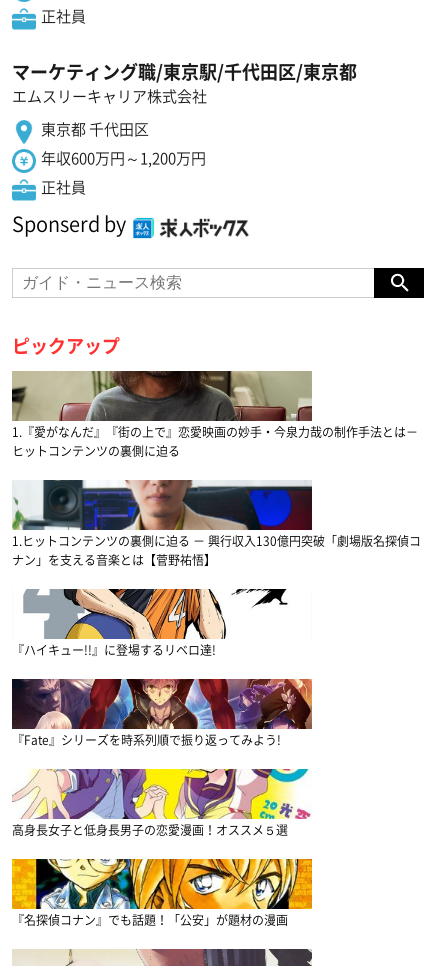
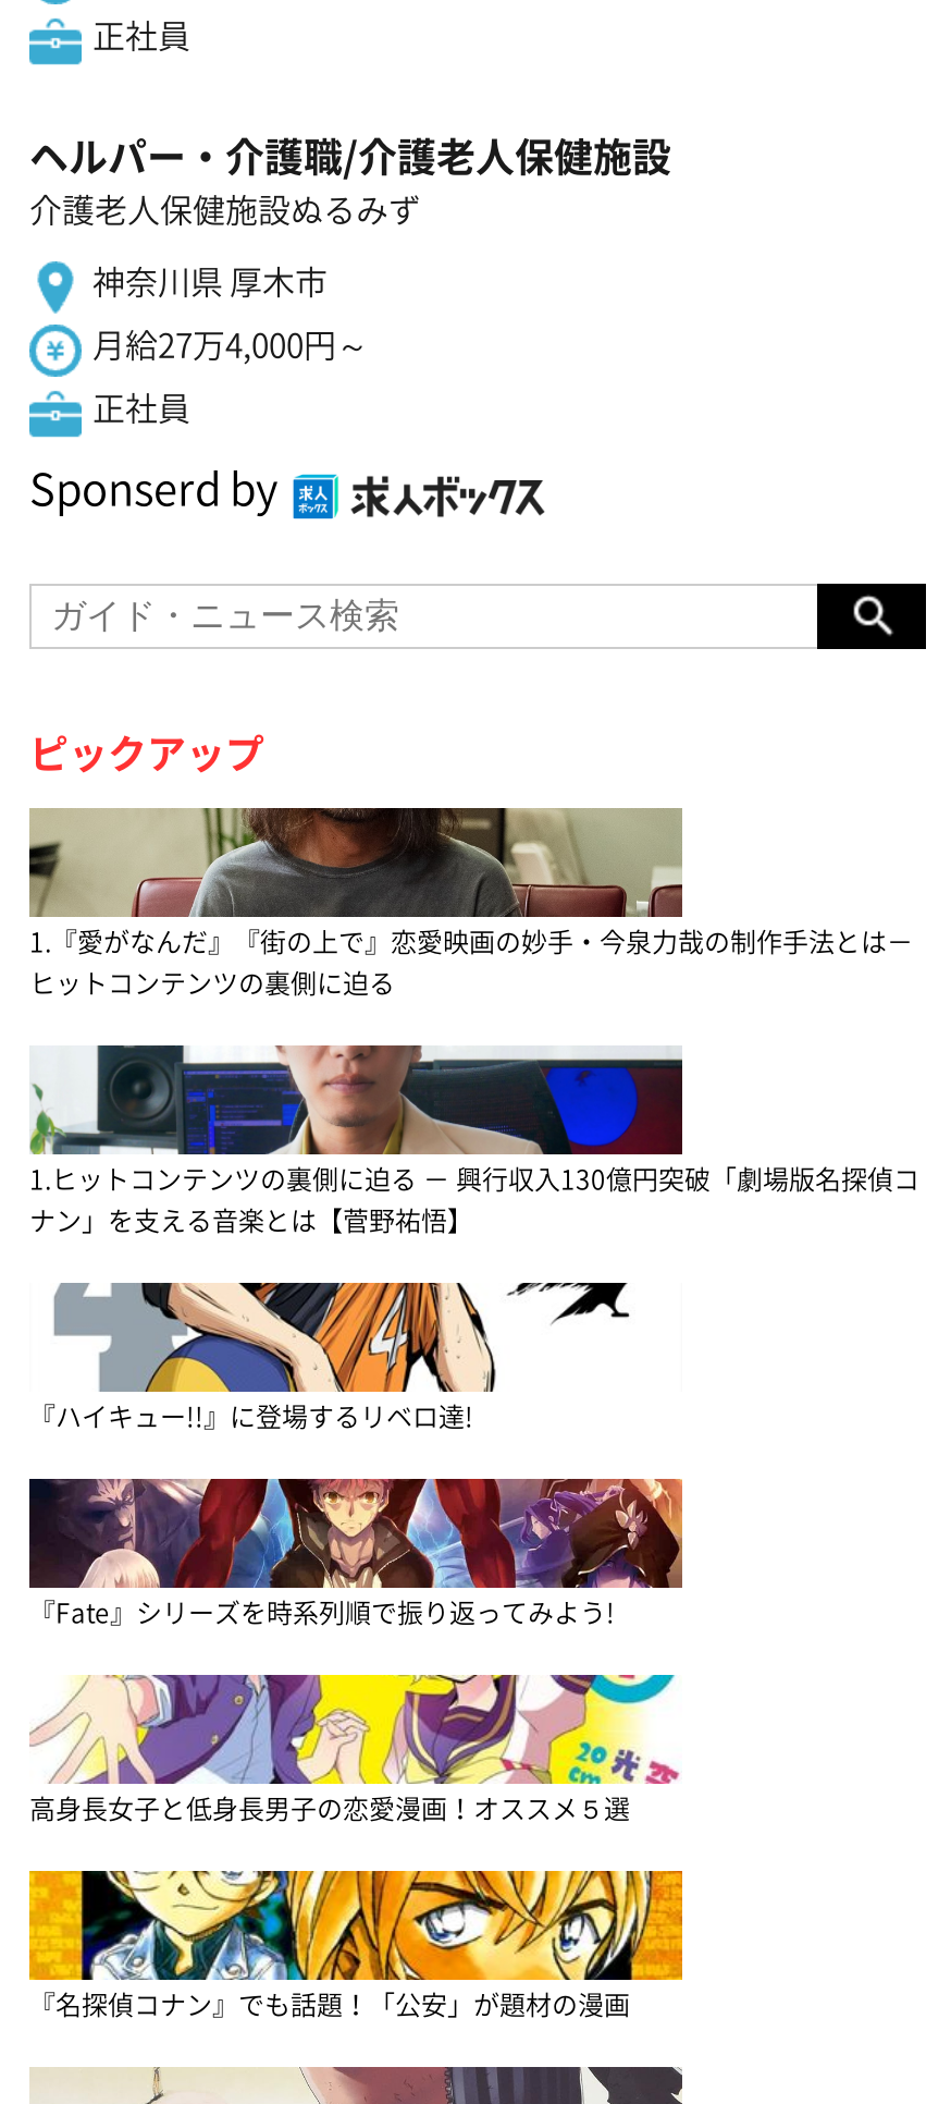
[12,57,357,106] マーケティング職/東京駅/千代田区/東京都 | エムスリーキャリア株式会社 -> [29,125,671,232] ヘルパー・介護職/介護老人保健施設 | 介護老人保健施設ぬるみず
[41,117,206,168] 東京都 千代田区 | 年収600万円～1,200万円 -> [92,256,369,367] 神奈川県 厚木市 | 月給27万4,000円～

